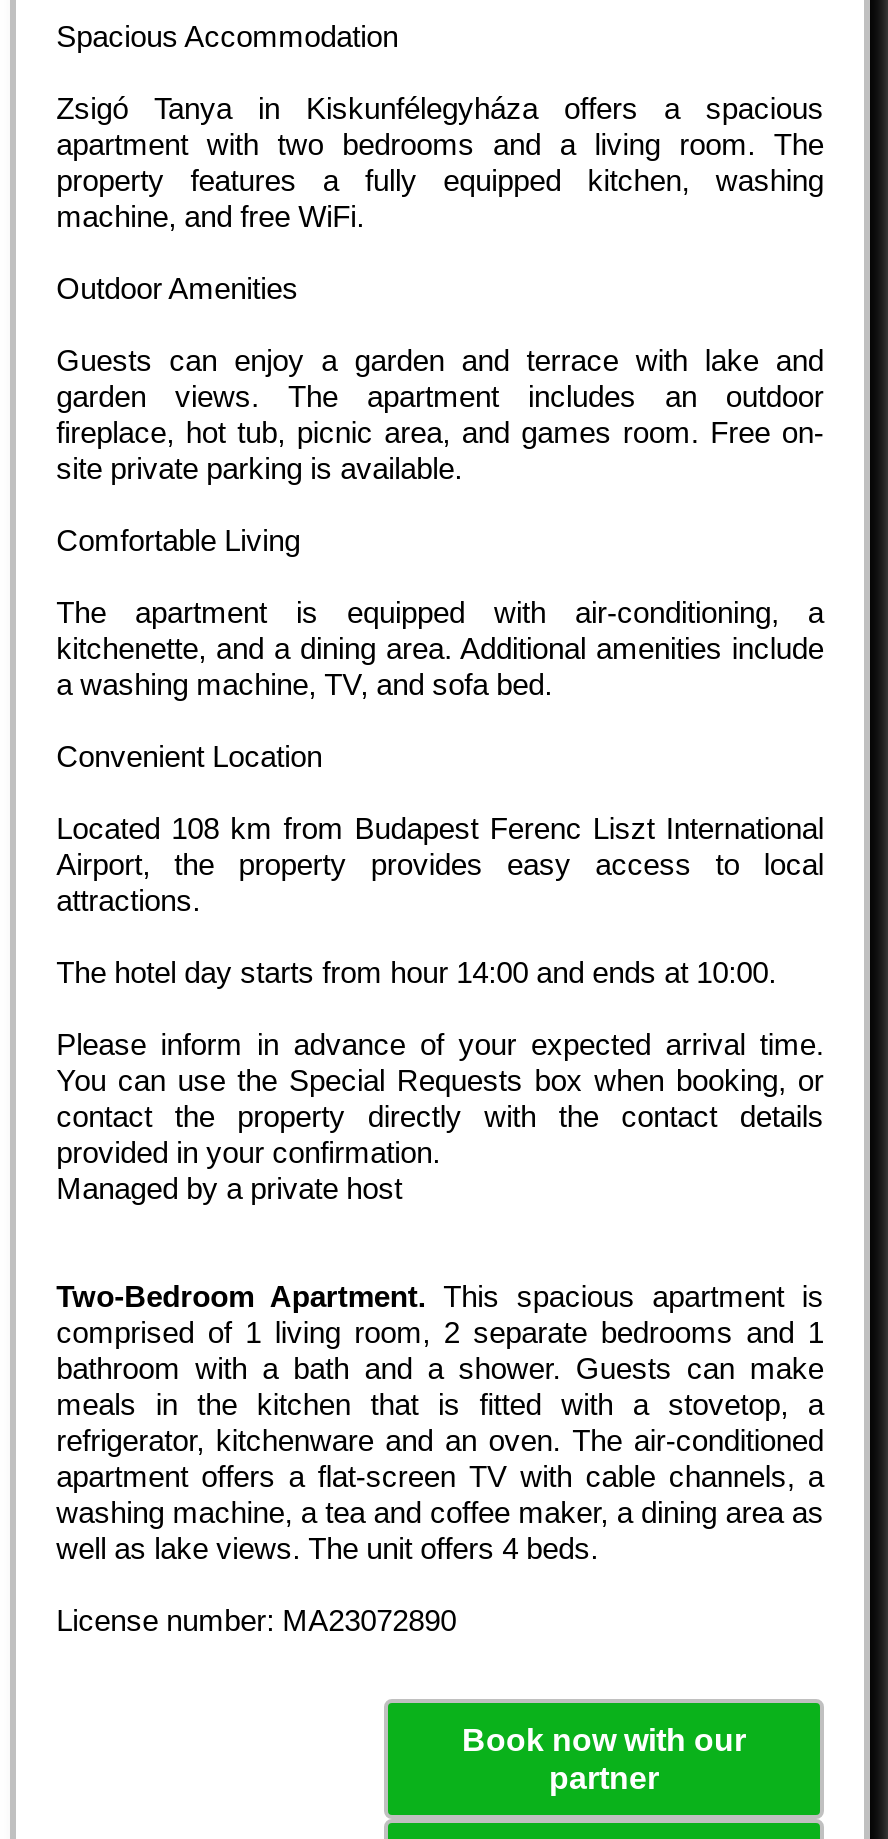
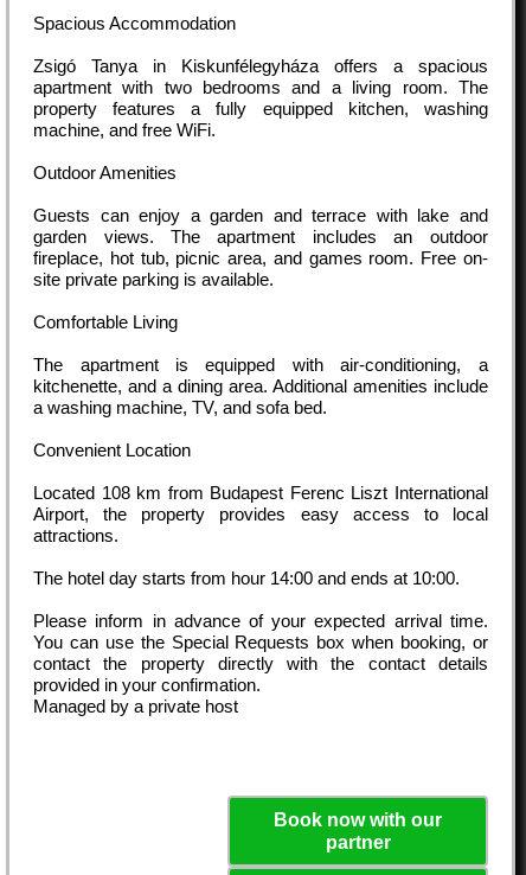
[56,1279,824,1637] Two-Bedroom Apartment. This spacious apartment is | comprised of 1 living room, 2 separate bedrooms and 1 | bathroom with a bath and a shower. Guests can make | meals in the kitchen that is fitted with a stovetop, a | refrigerator, kitchenware and an oven. The air-conditioned | apartment offers a flat-screen TV with cable channels, a | washing machine, a tea and coffee maker, a dining area as | well as lake views. The unit offers 4 beds. | License number: MA23072890 -> none

